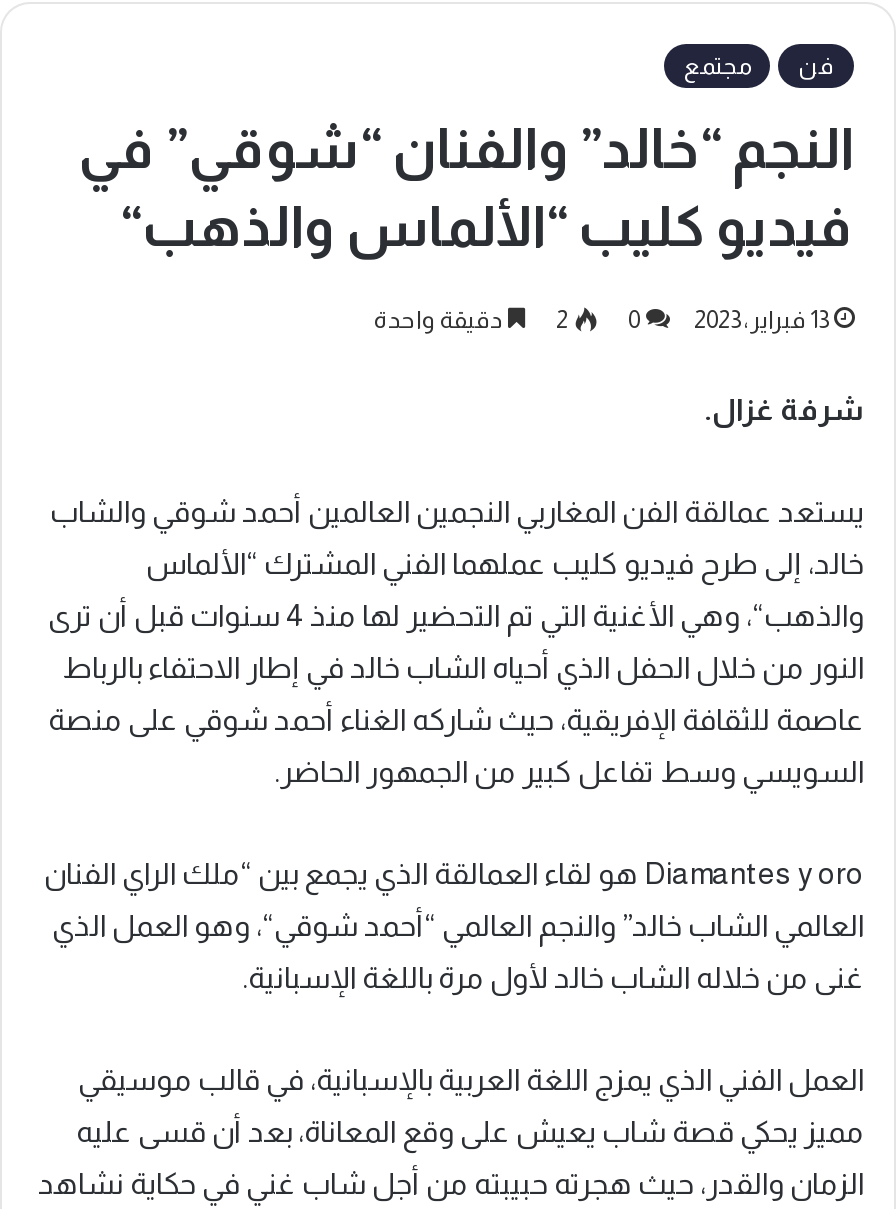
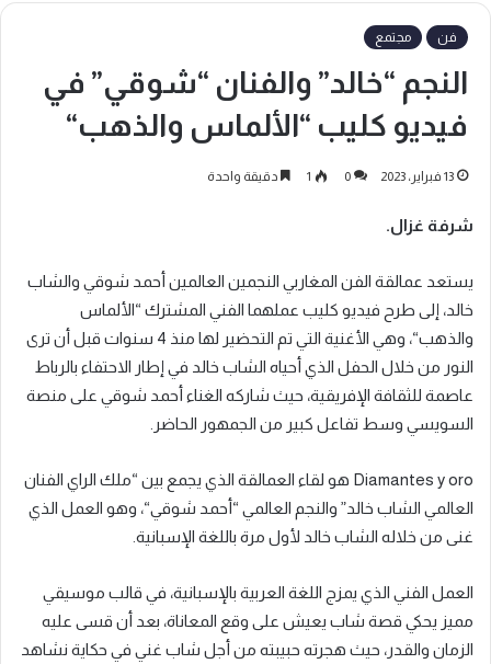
[374,305,568,333] 2 دقيقة واحدة -> [207,168,311,184] 1 دقيقة واحدة

